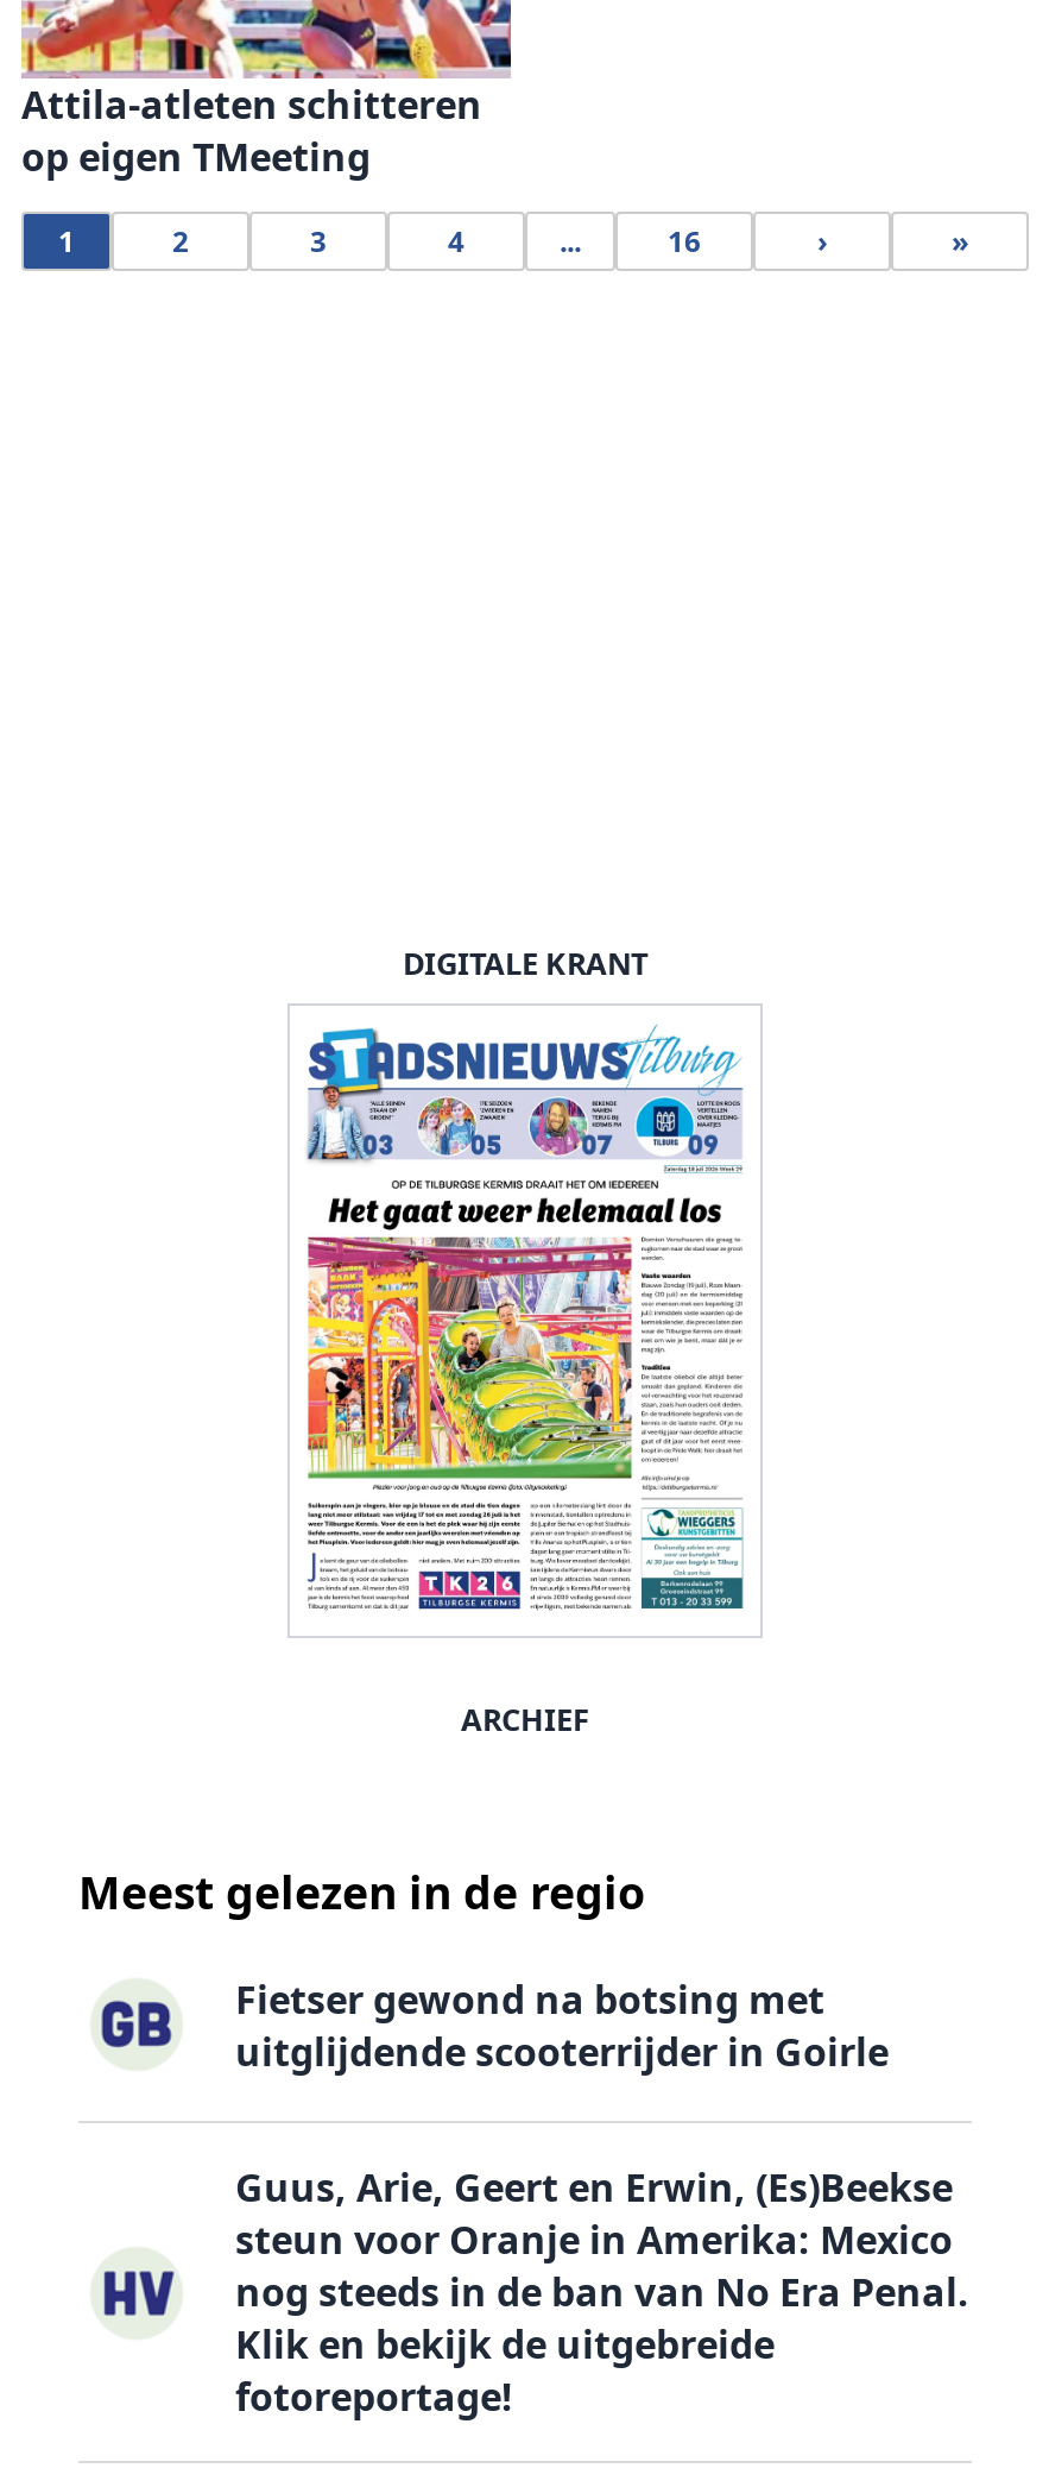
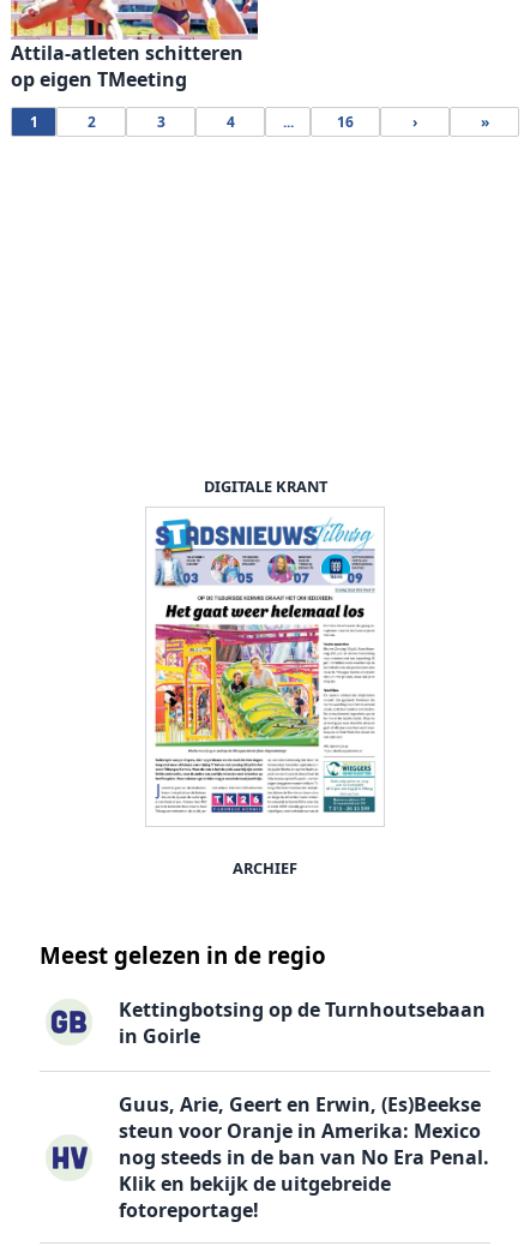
[235,1972,889,2077] Fietser gewond na botsing met | uitglijdende scooterrijder in Goirle -> [119,996,486,1049] Kettingbotsing op de Turnhoutsebaan | in Goirle

